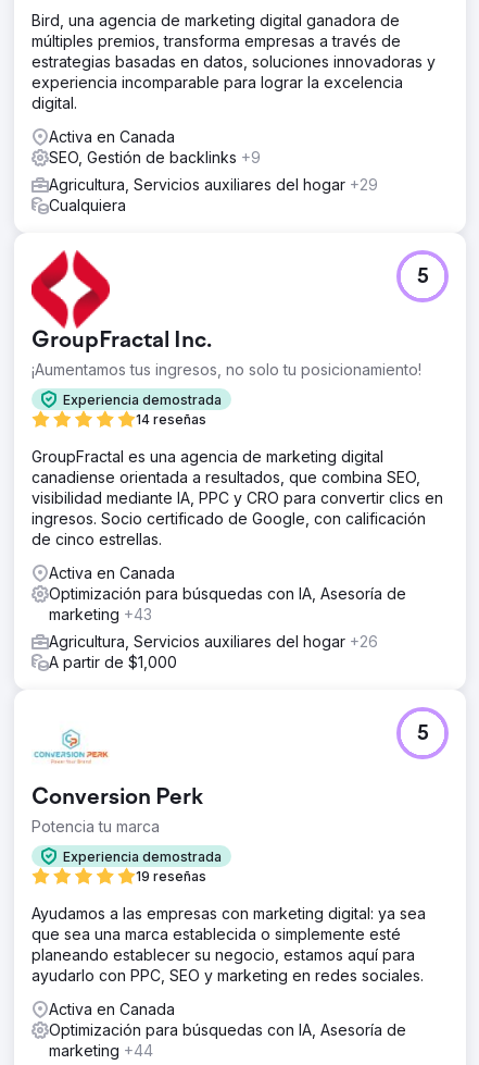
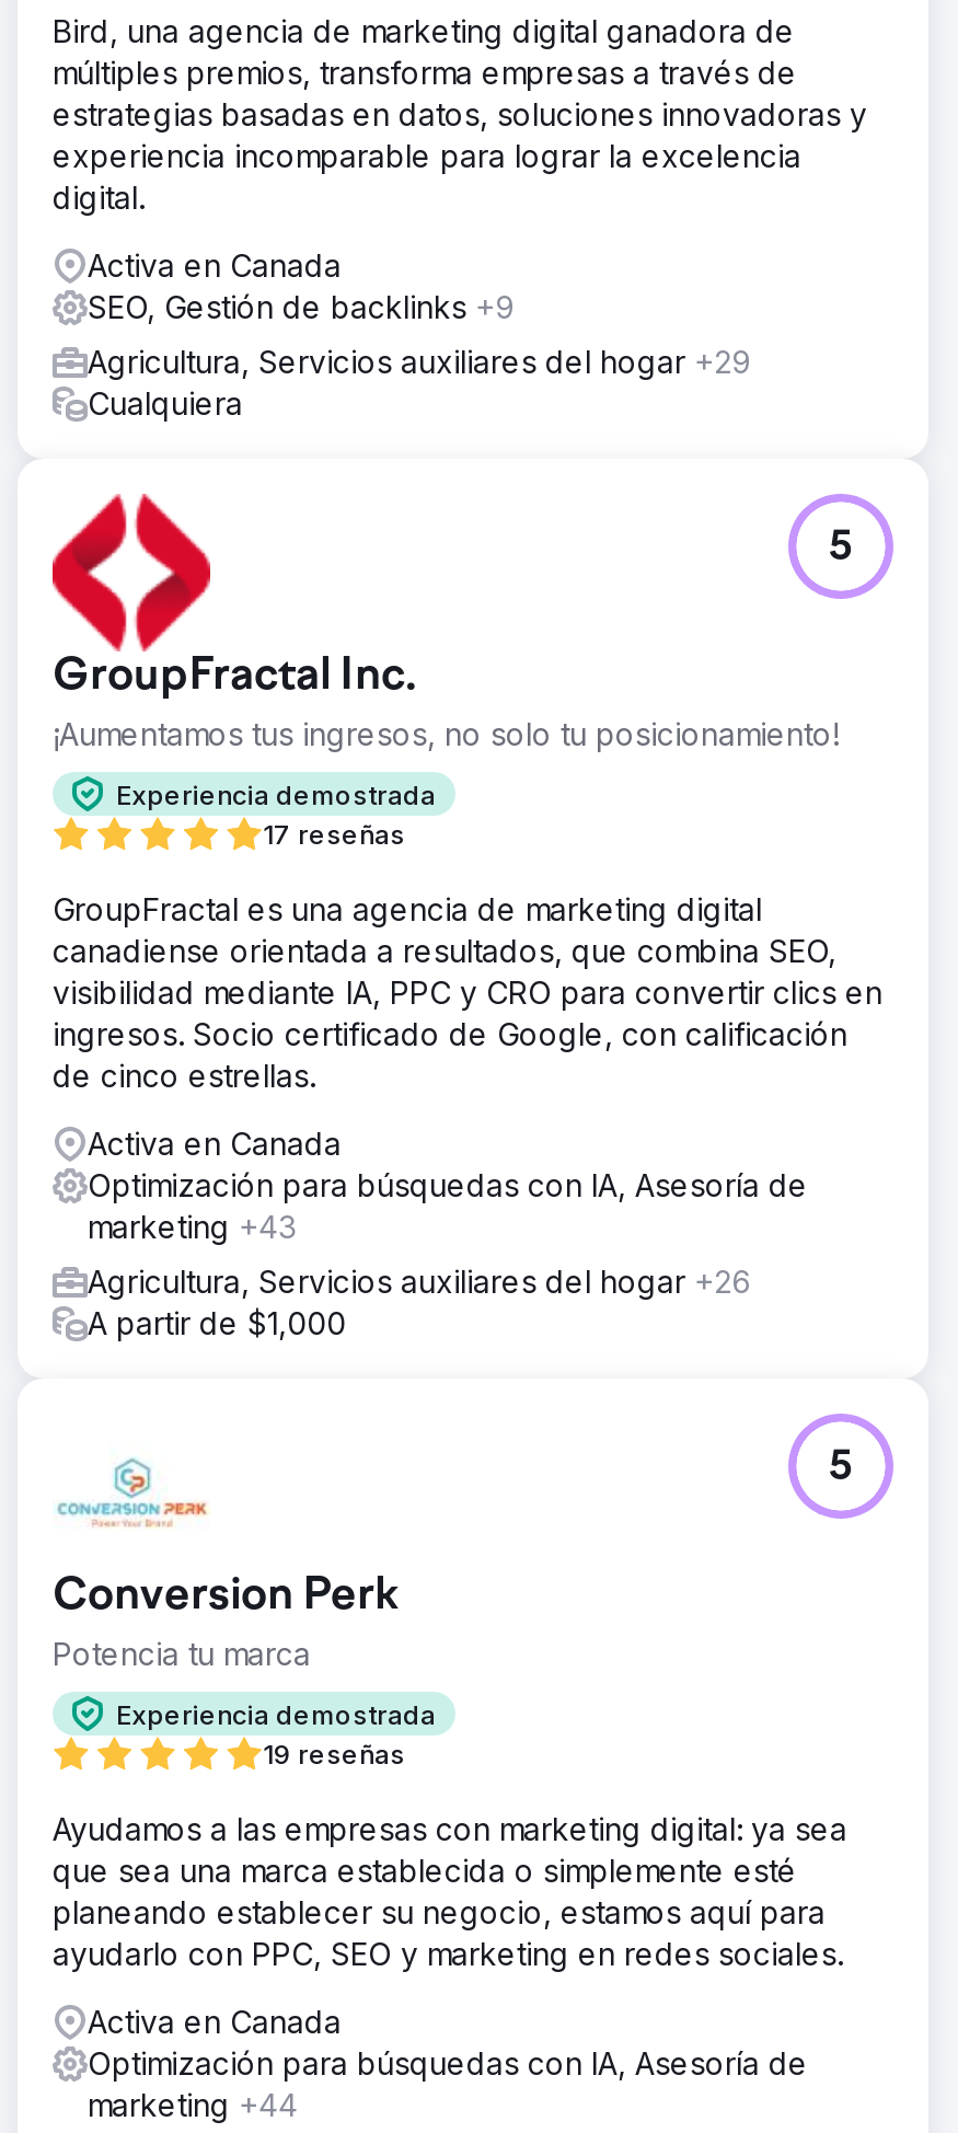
[136,411,206,428] 14 reseñas -> [263,818,405,851] 17 reseñas

